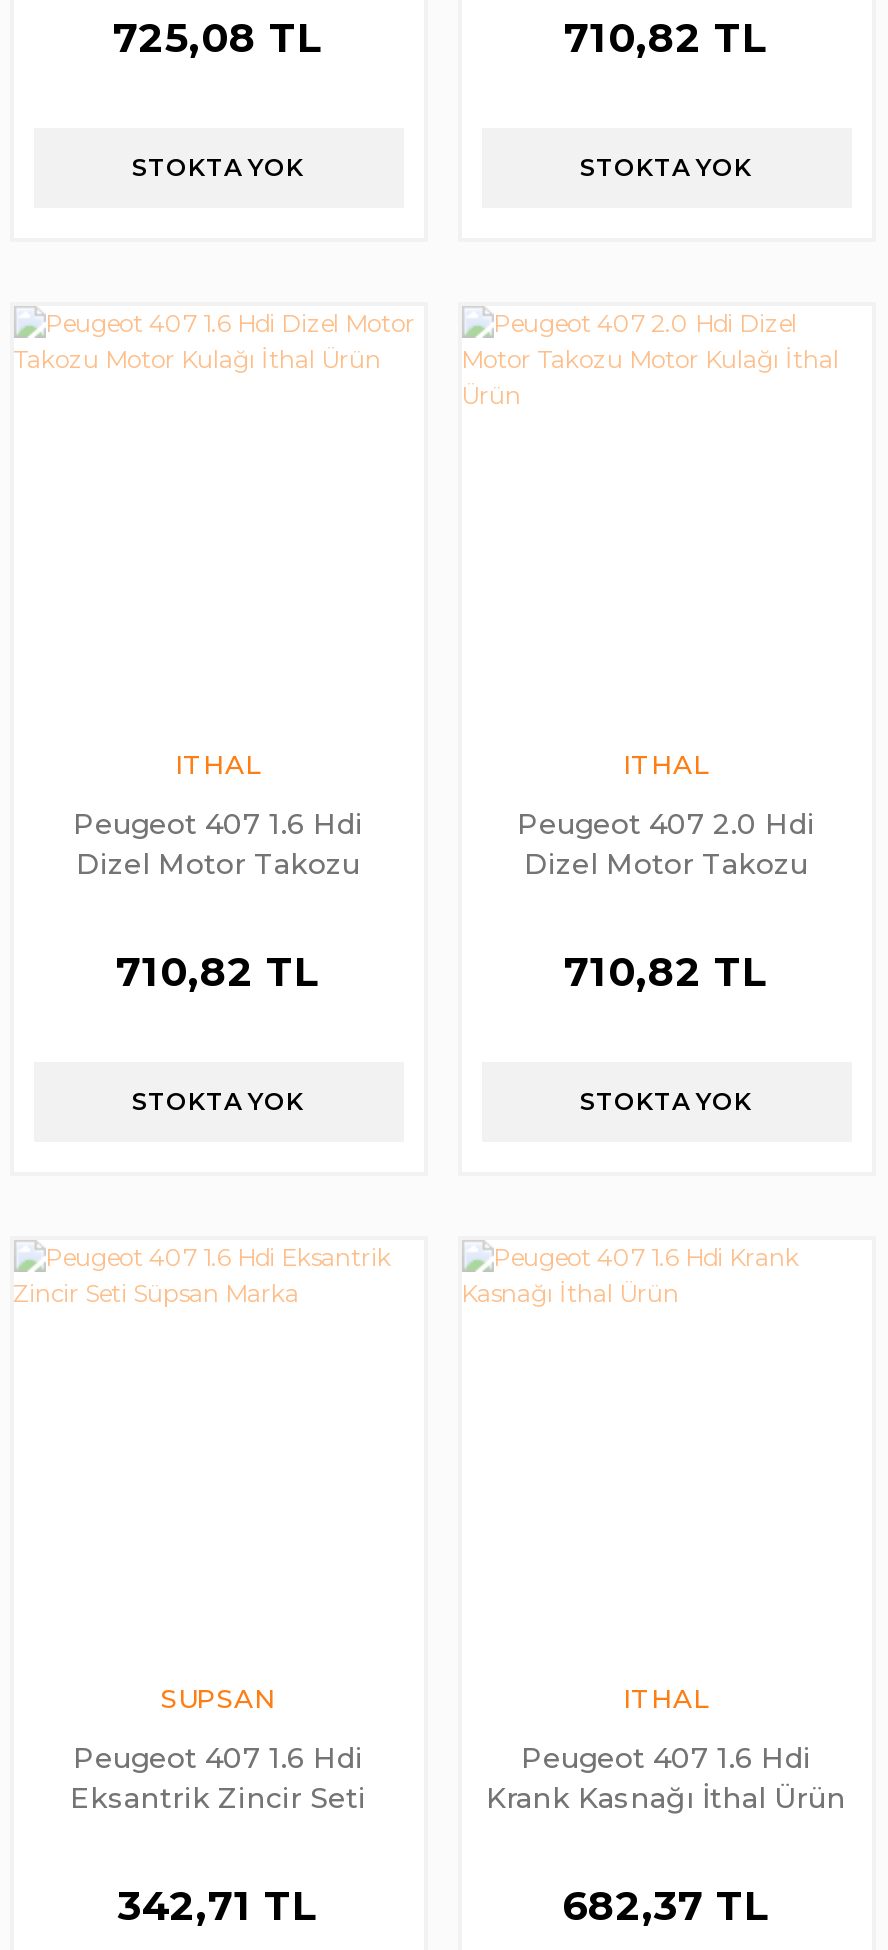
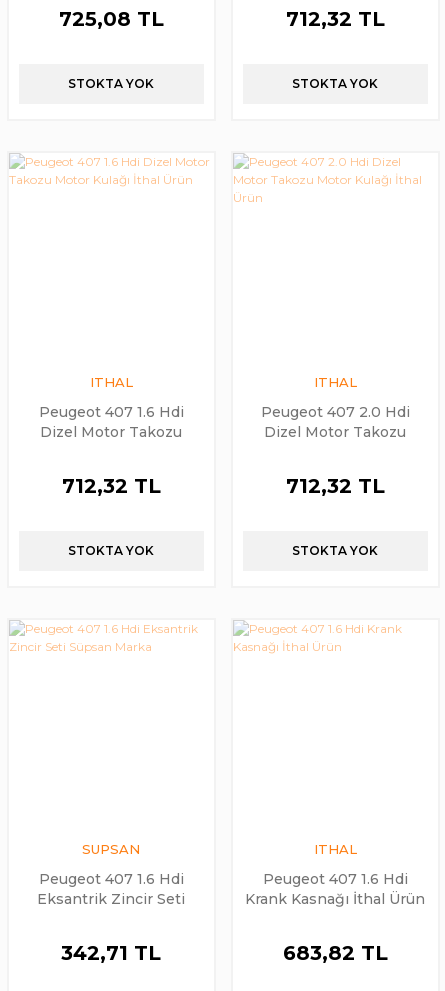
[564,13,768,61] 710,82 TL -> [285,6,384,30] 712,32 TL
[116,947,320,995] 710,82 TL -> [61,473,160,497] 712,32 TL
[564,947,768,995] 710,82 TL -> [285,473,384,497] 712,32 TL
[562,1881,770,1929] 682,37 TL -> [282,940,387,964] 683,82 TL

